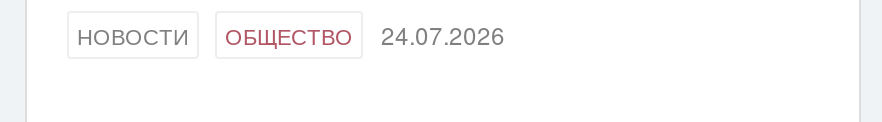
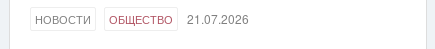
[77,17,505,51] НОВОСТИ ОБЩЕСТВО 24.07.2026 -> [35,10,249,27] НОВОСТИ ОБЩЕСТВО 21.07.2026

